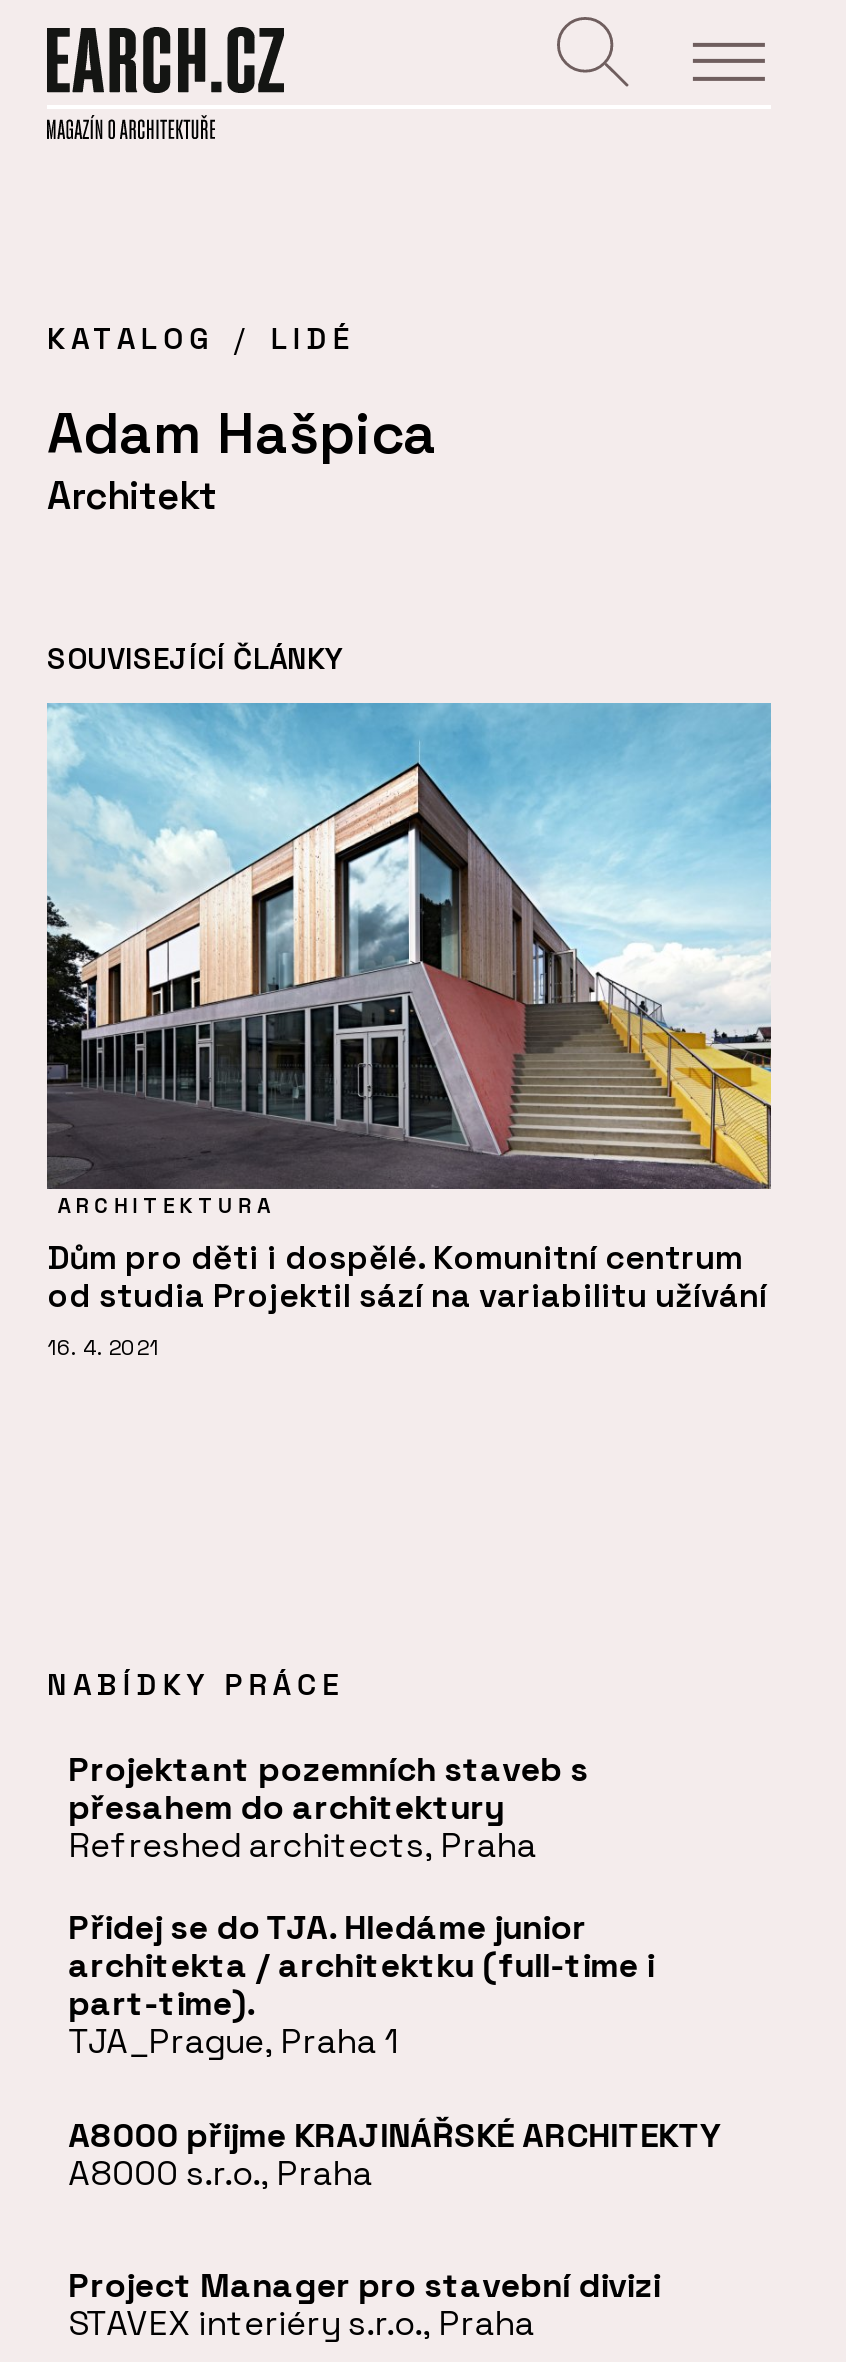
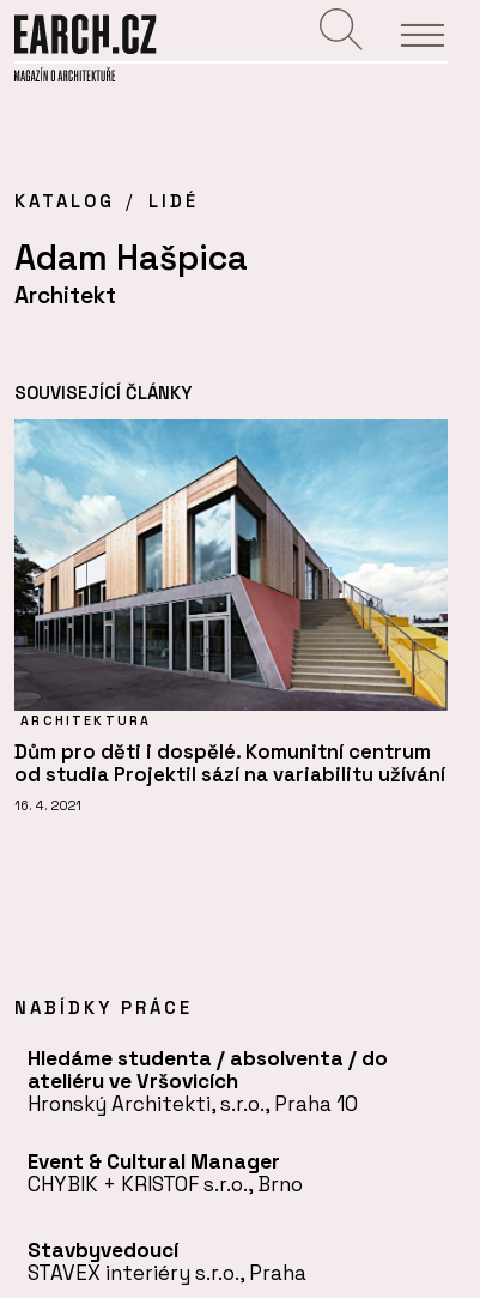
[68,1748,720,2306] Projektant pozemních staveb s | přesahem do architektury | Refreshed architects, Praha | Přidej se do TJA. Hledáme junior | architekta / architektku (full-time i | part-time). | TJA_Prague, Praha 1 | A8000 přijme KRAJINÁŘSKÉ ARCHITEKTY | A8000 s.r.o., Praha | Project Manager pro stavební divizi -> [27,1046,387,1264] Hledáme studenta / absolventa / do | ateliéru ve Vršovicích | Hronský Architekti, s.r.o., Praha 10 | Event & Cultural Manager | CHYBIK + KRISTOF s.r.o., Brno | Stavbyvedoucí

